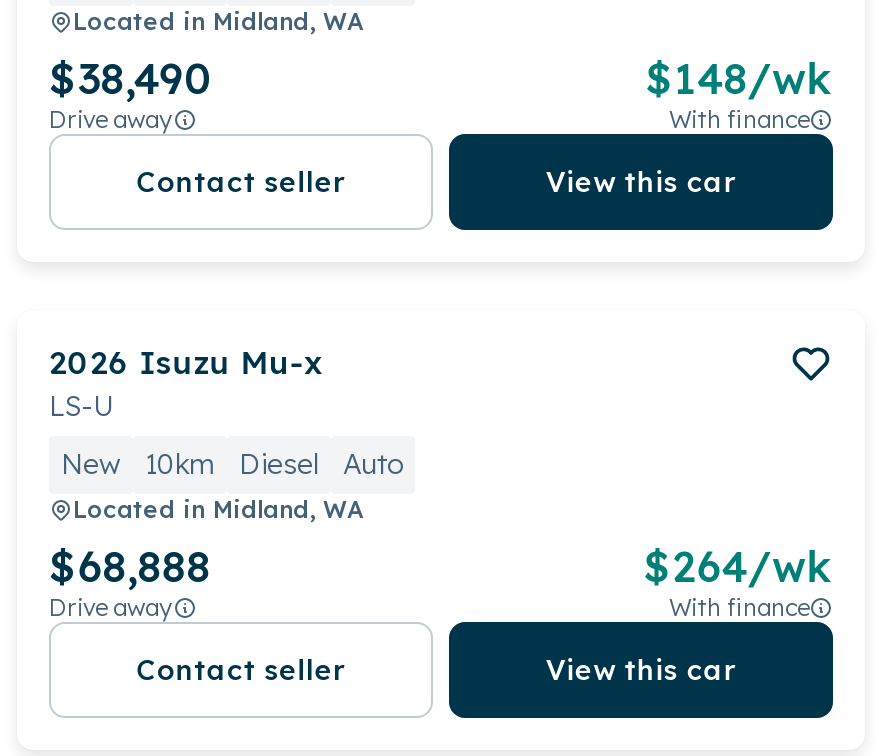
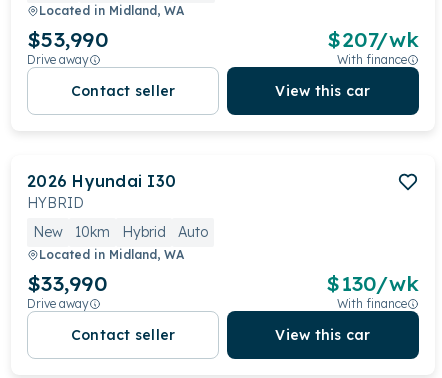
[49,52,213,104] $38,490 -> [27,26,109,52] $53,990
[645,52,833,104] $148/wk -> [327,26,419,52] $207/wk
[49,342,323,424] 2026 Isuzu Mu-x | LS-U -> [27,171,176,212] 2026 Hyundai I30 | HYBRID
[239,446,319,482] Diesel -> [122,223,166,241] Hybrid
[49,540,211,592] $68,888 -> [27,270,108,296] $33,990
[643,540,833,592] $264/wk -> [326,270,419,296] $130/wk

